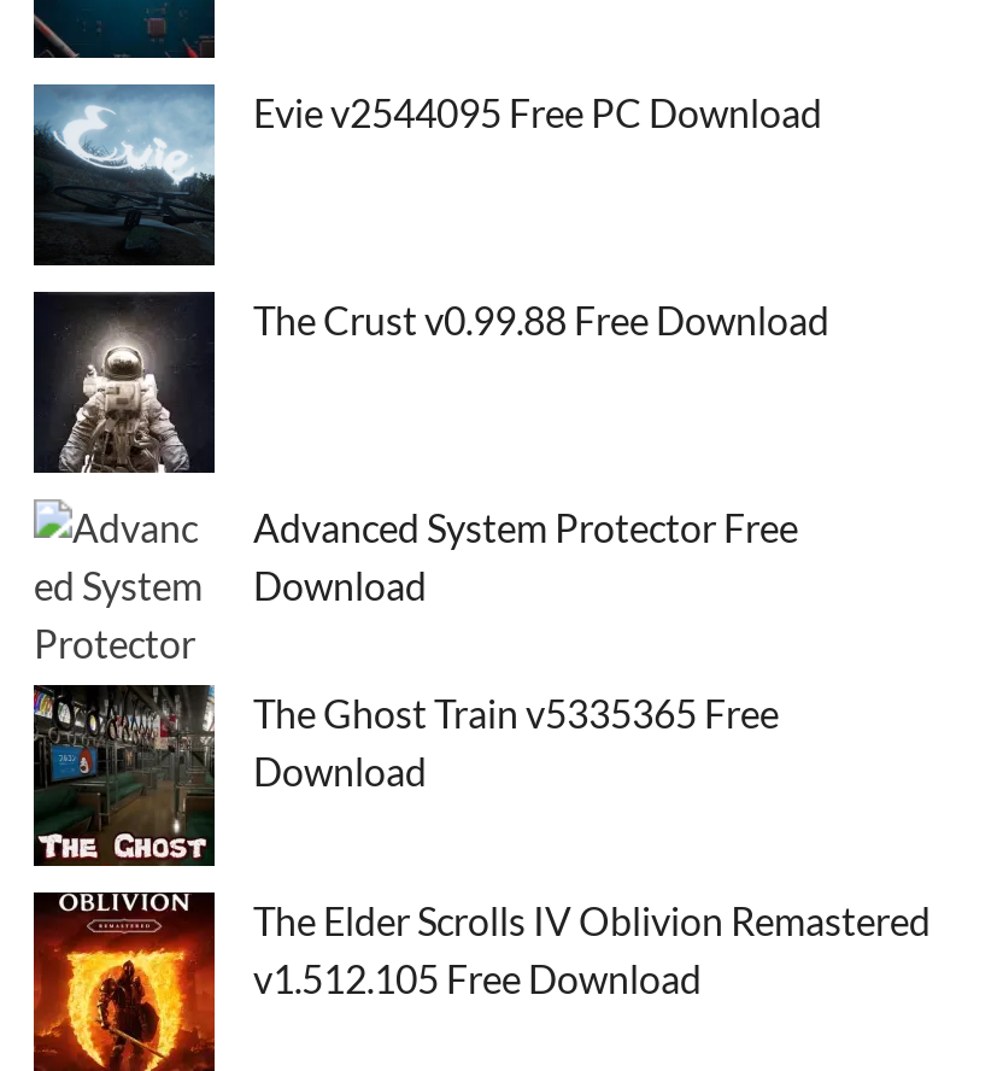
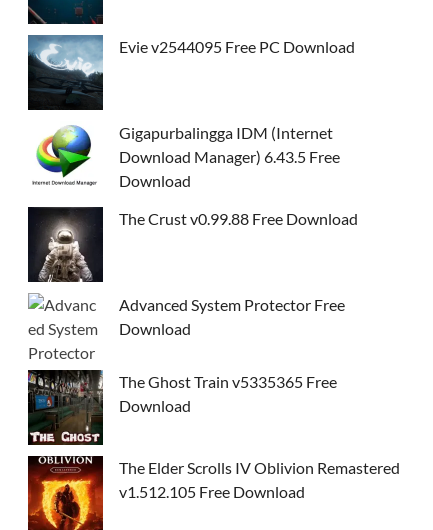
none -> [28,121,340,196] [image] | Gigapurbalingga IDM (Internet | Download Manager) 6.43.5 Free | Download

